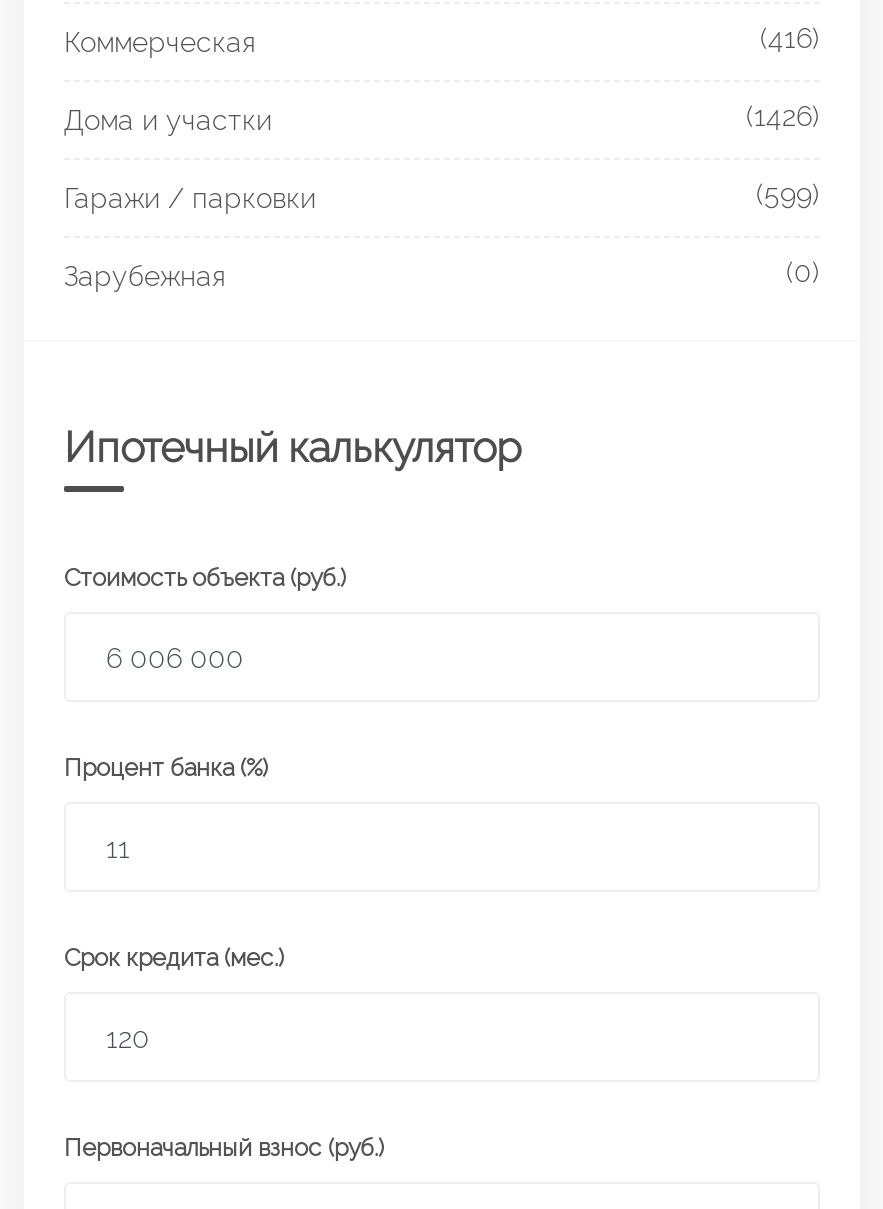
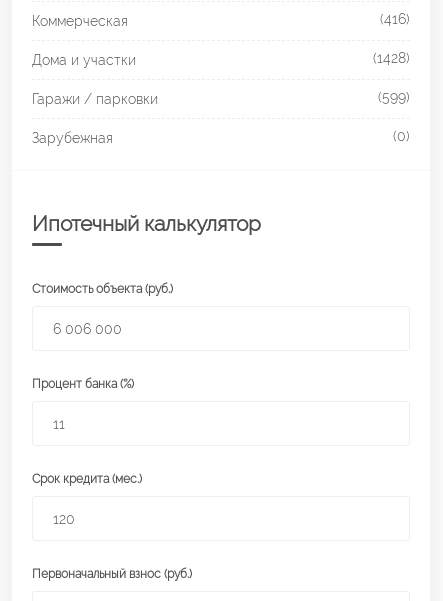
[746,100,820,132] (1426) -> [373,50,410,66] (1428)

